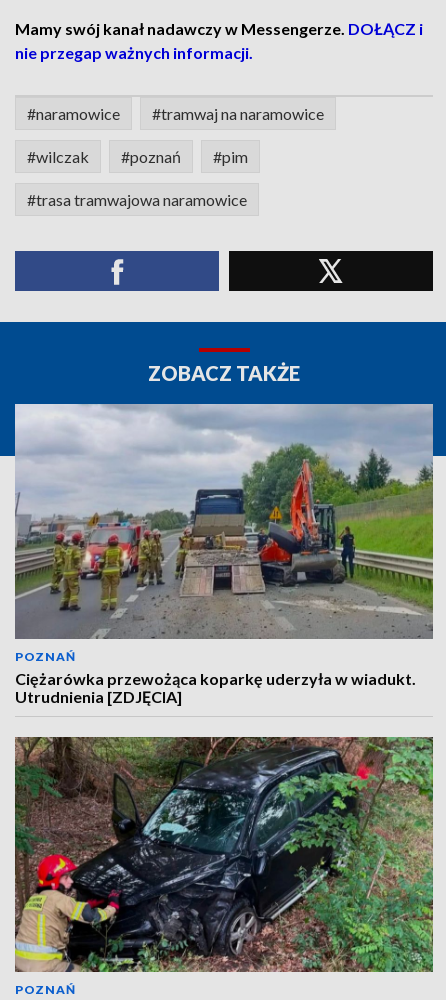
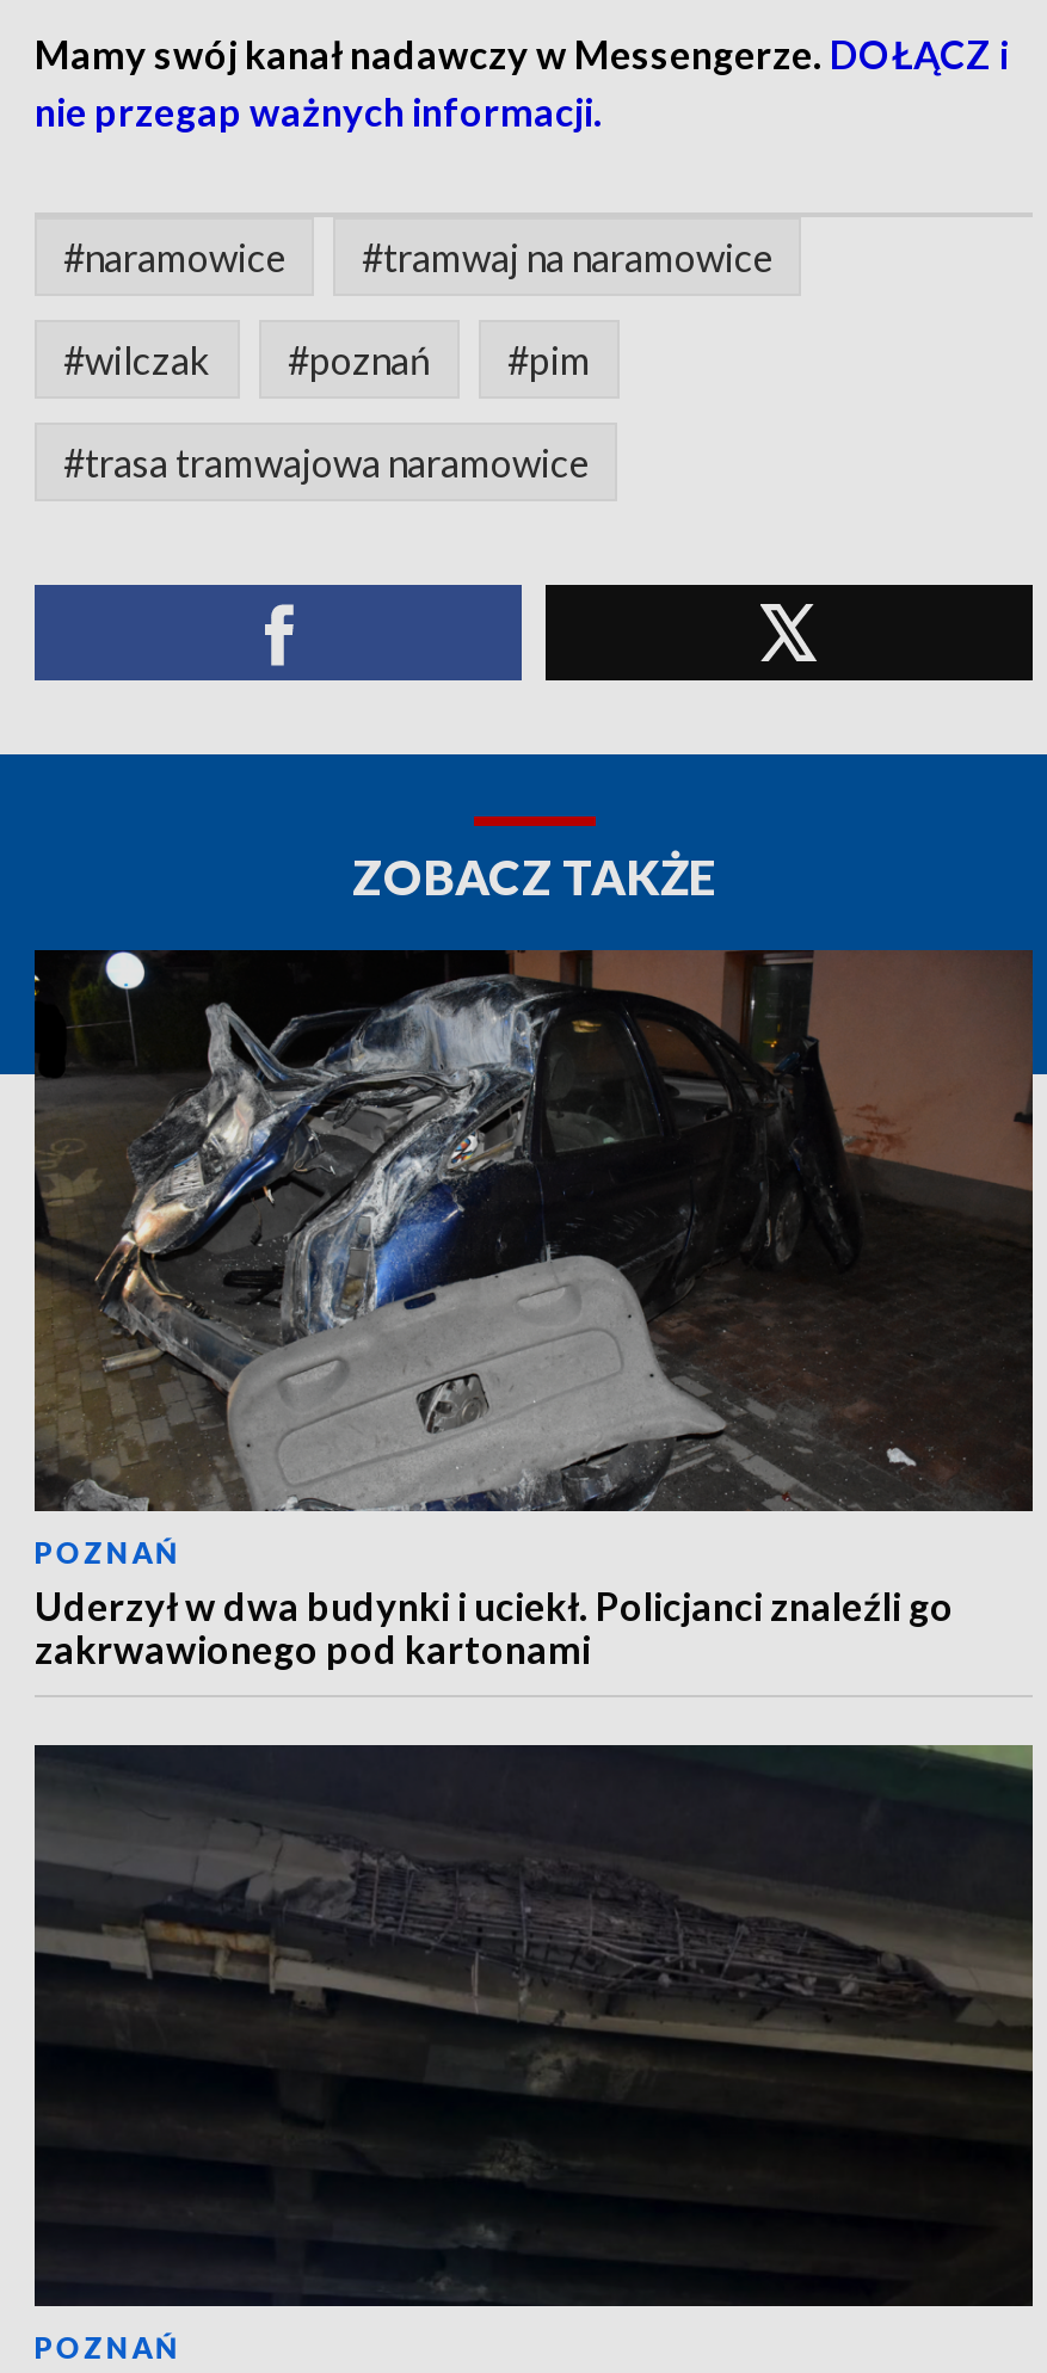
[14,403,434,706] [image] | Ciężarówka przewożąca koparkę uderzyła w wiadukt. | Utrudnienia [ZDJĘCIA] -> [32,948,1035,1671] [image] | Uderzył w dwa budynki i uciekł. Policjanci znaleźli go | zakrwawionego pod kartonami
[14,736,434,973] [image] -> [32,1743,1035,2309] [image]

